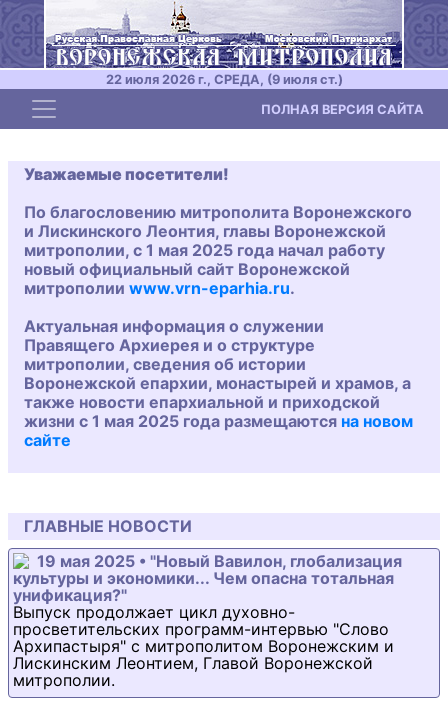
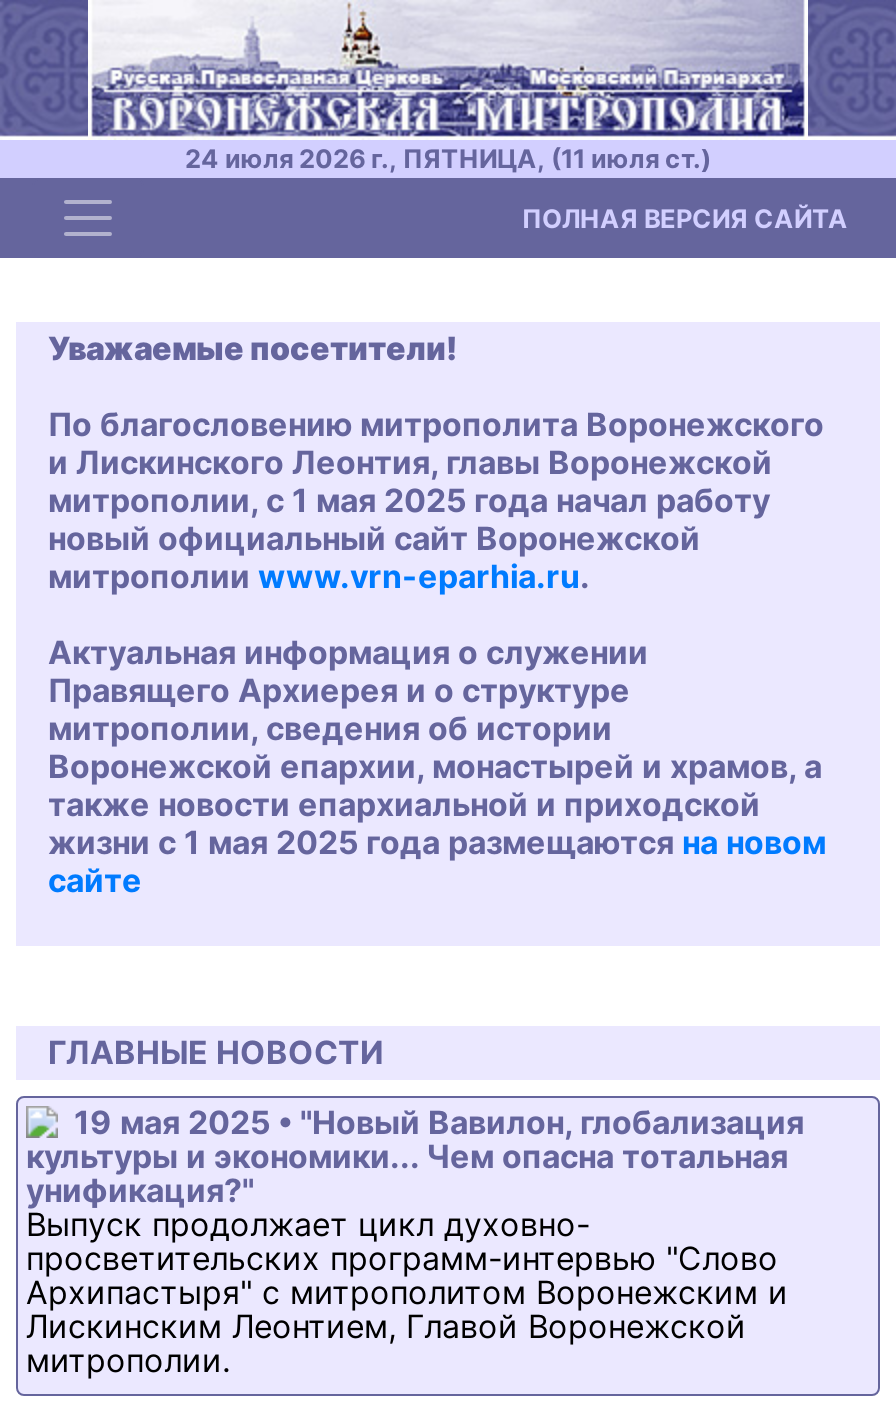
[105,72,342,87] 22 июля 2026 г., СРЕДА, (9 июля ст.) -> [185,144,711,174] 24 июля 2026 г., ПЯТНИЦА, (11 июля ст.)

